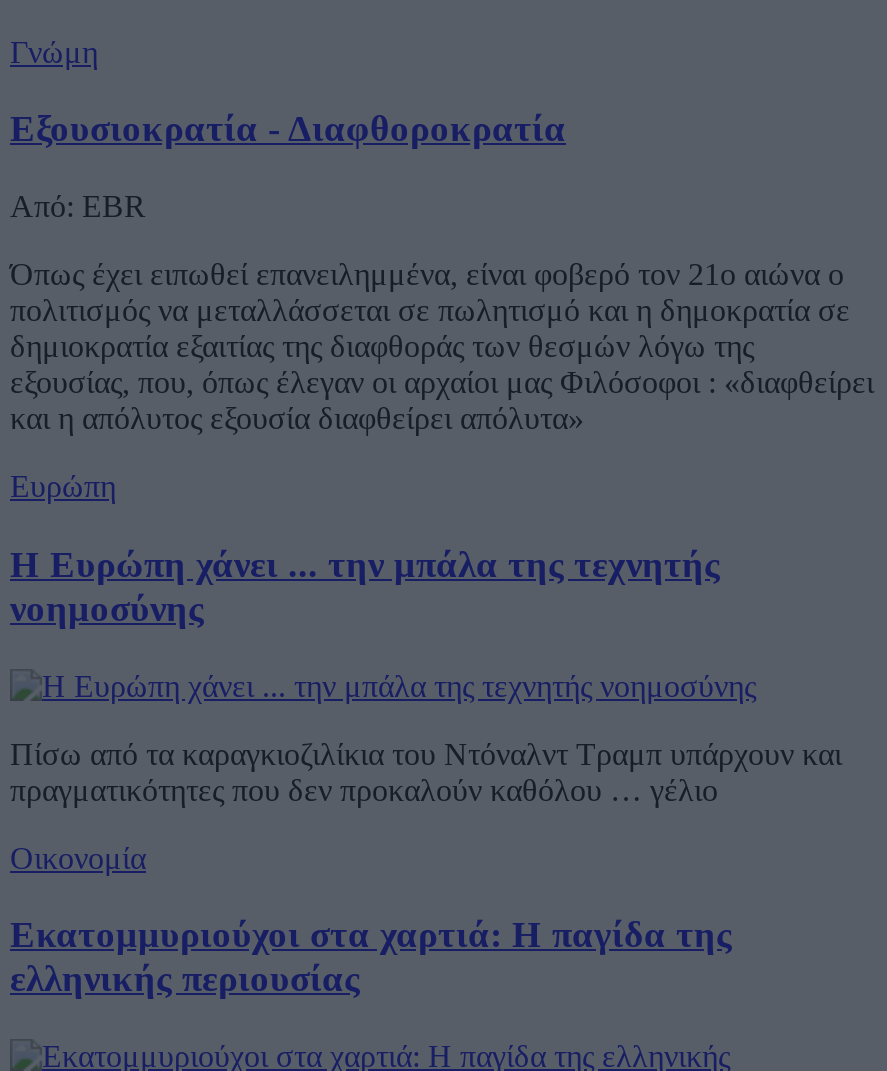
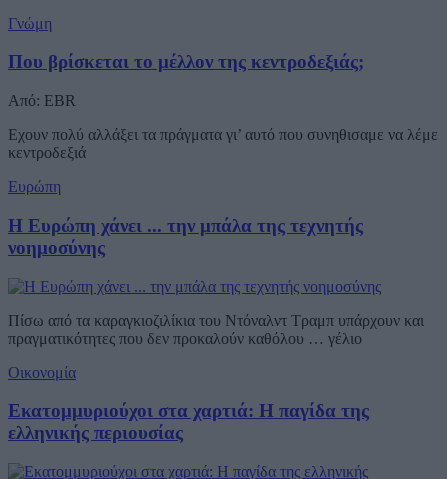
[10,108,566,150] Εξουσιοκρατία - Διαφθοροκρατία -> [8,51,364,72] Που βρίσκεται το μέλλον της κεντροδεξιάς;
[10,257,874,435] Όπως έχει ειπωθεί επανειλημμένα, είναι φοβερό τον 21ο αιώνα ο | πολιτισμός να μεταλλάσσεται σε πωλητισμό και η δημοκρατία σε | δημιοκρατία εξαιτίας της διαφθοράς των θεσμών λόγω της | εξουσίας, που, όπως έλεγαν οι αρχαίοι μας Φιλόσοφοι : «διαφθείρει | και η απόλυτος εξουσία διαφθείρει απόλυτα» -> [8,126,438,161] Eχουν πολύ αλλάξει τα πράγματα γι’ αυτό που συνηθισαμε να λέμε | κεντροδεξιά

